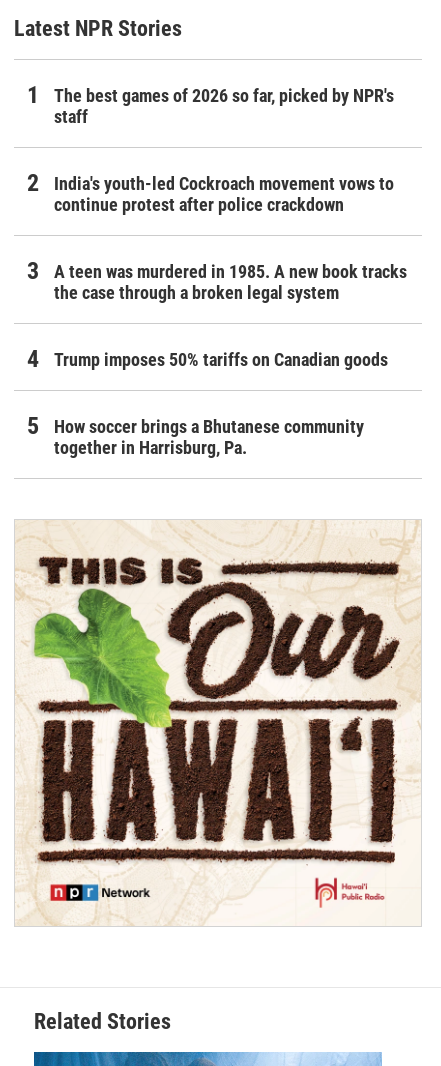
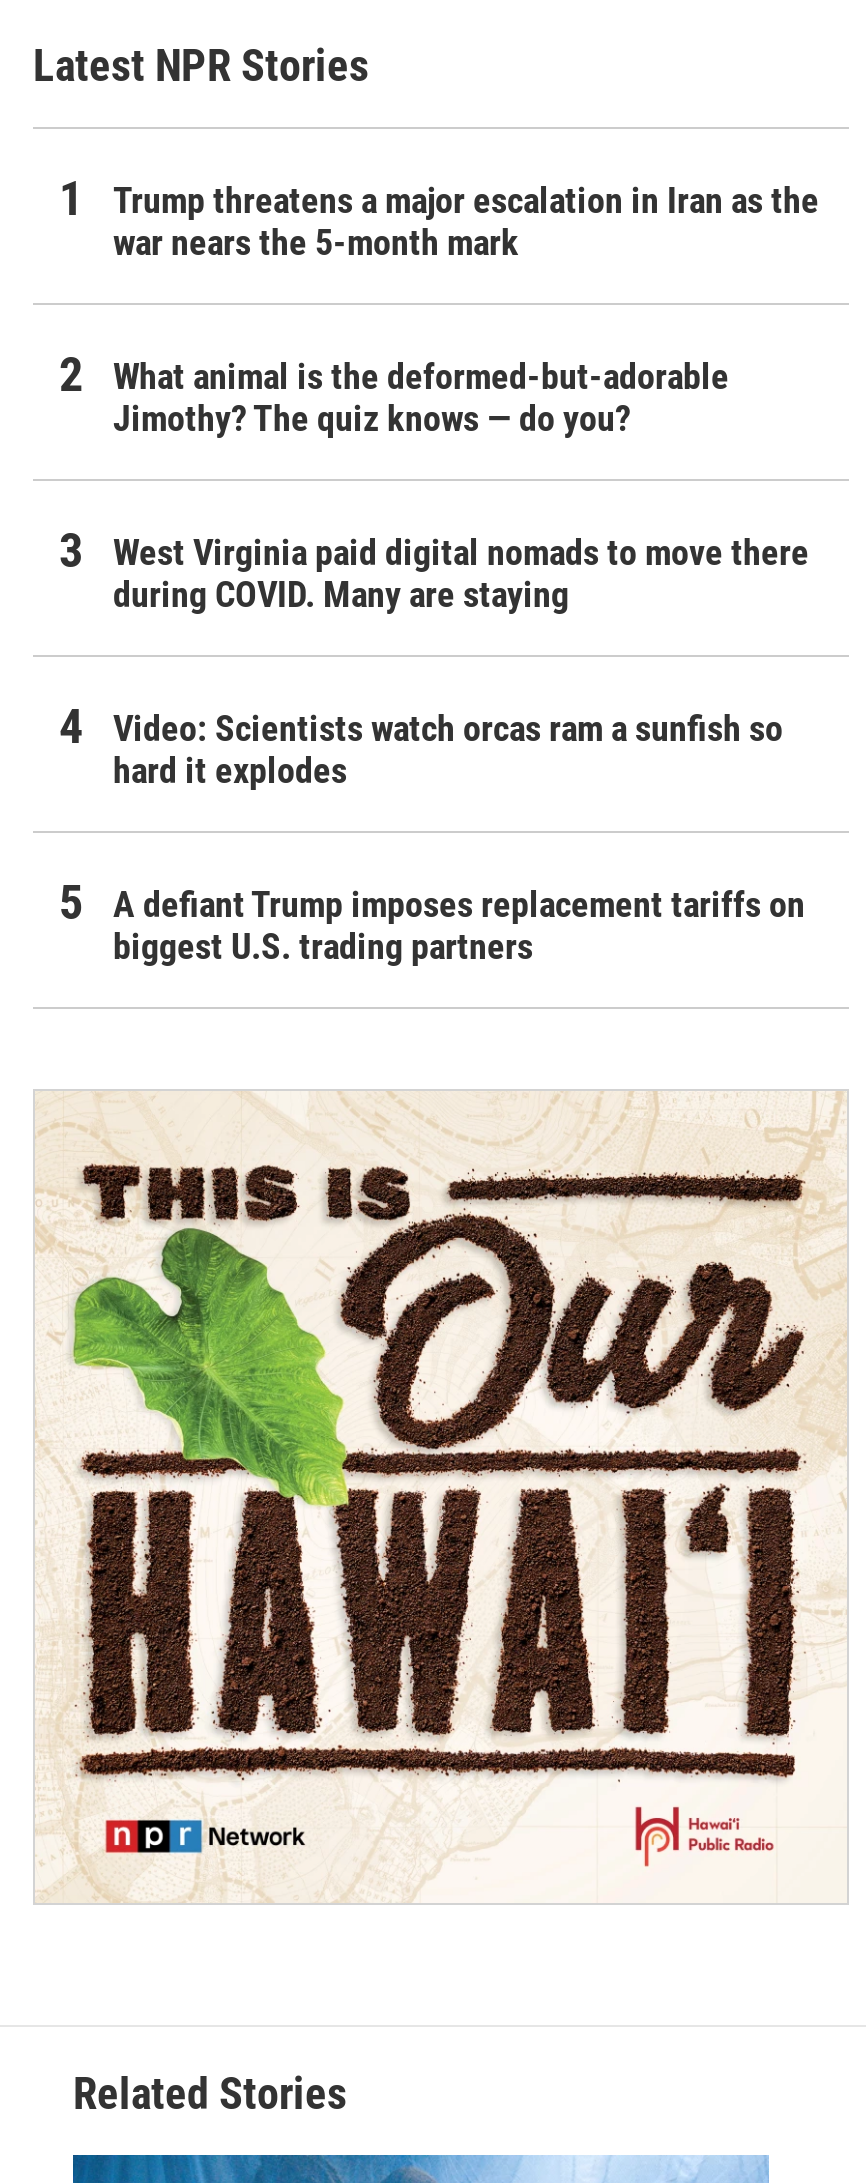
[54,85,394,127] The best games of 2026 so far, picked by NPR's | staff -> [113,180,819,264] Trump threatens a major escalation in Iran as the | war nears the 5-month mark
[54,173,394,215] India's youth-led Cockroach movement vows to | continue protest after police crackdown -> [113,356,729,440] What animal is the deformed-but-adorable | Jimothy? The quiz knows — do you?
[54,261,407,303] A teen was murdered in 1985. A new book tracks | the case through a broken legal system -> [113,532,809,616] West Virginia paid digital nomads to move there | during COVID. Many are staying
[54,349,388,370] Trump imposes 50% tariffs on Canadian goods -> [113,708,783,792] Video: Scientists watch orcas ram a sunfish so | hard it explodes
[54,416,364,458] How soccer brings a Bhutanese community | together in Harrisburg, Pa. -> [113,884,805,968] A defiant Trump imposes replacement tariffs on | biggest U.S. trading partners

